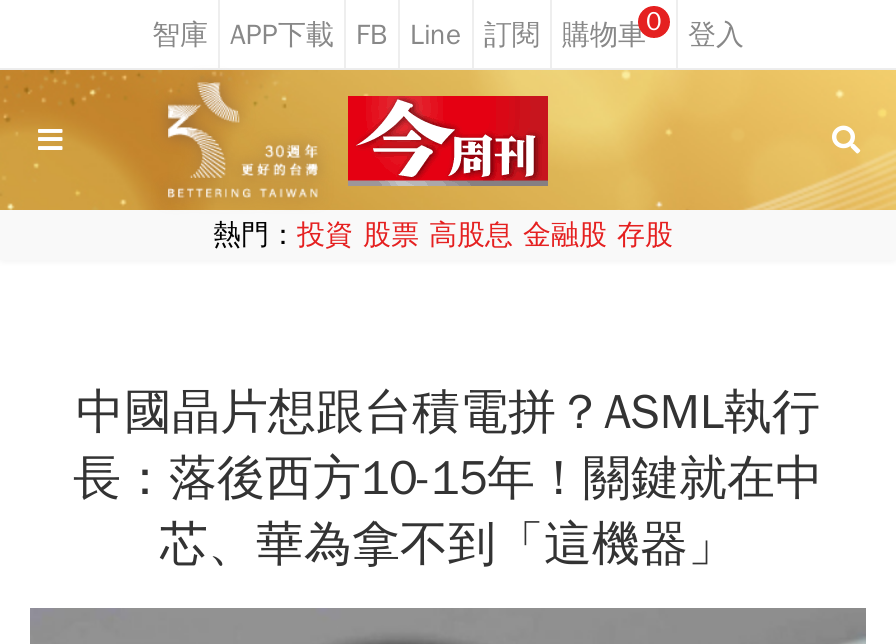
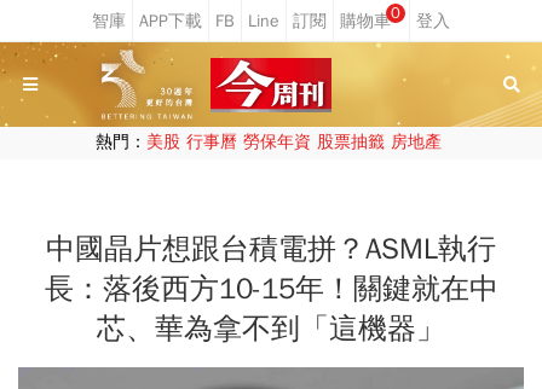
[213,218,673,252] 熱門：投資 股票 高股息 金融股 存股 -> [95,132,441,152] 熱門：美股 行事曆 勞保年資 股票抽籤 房地產

